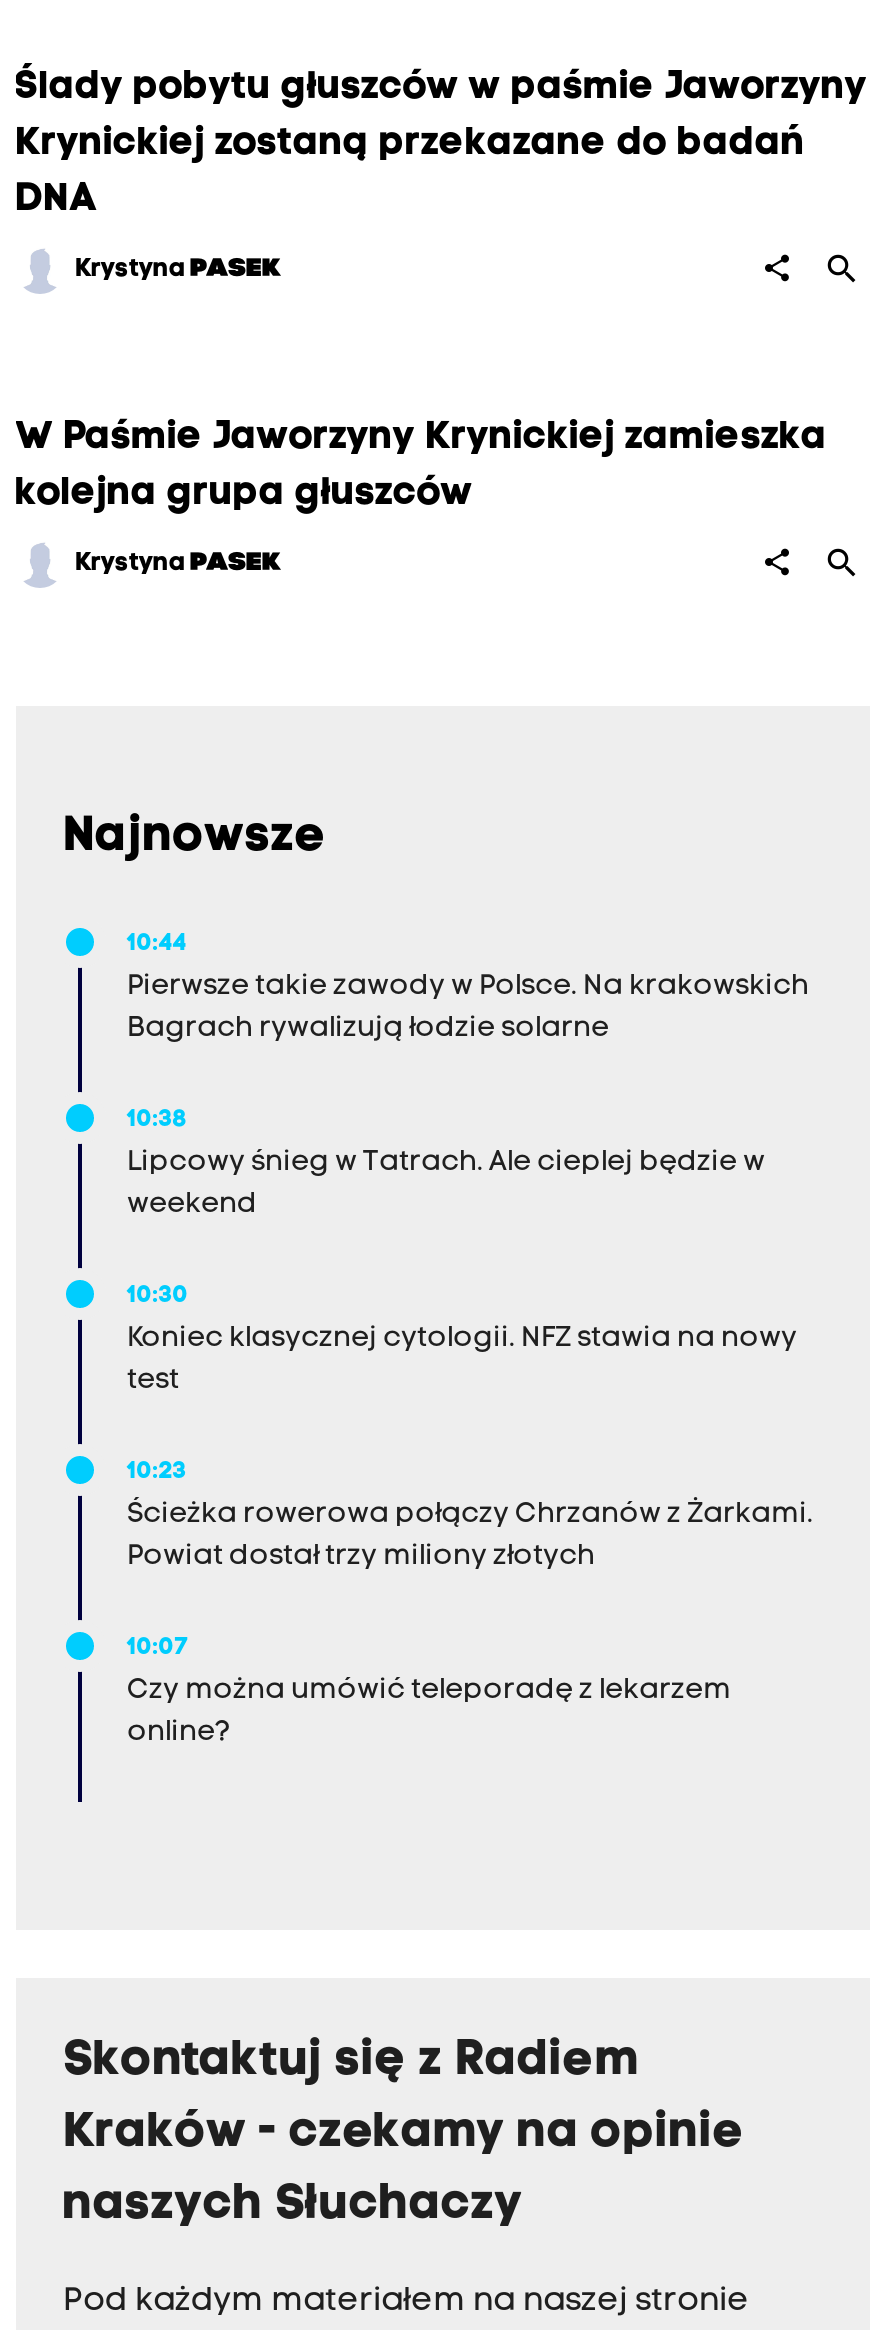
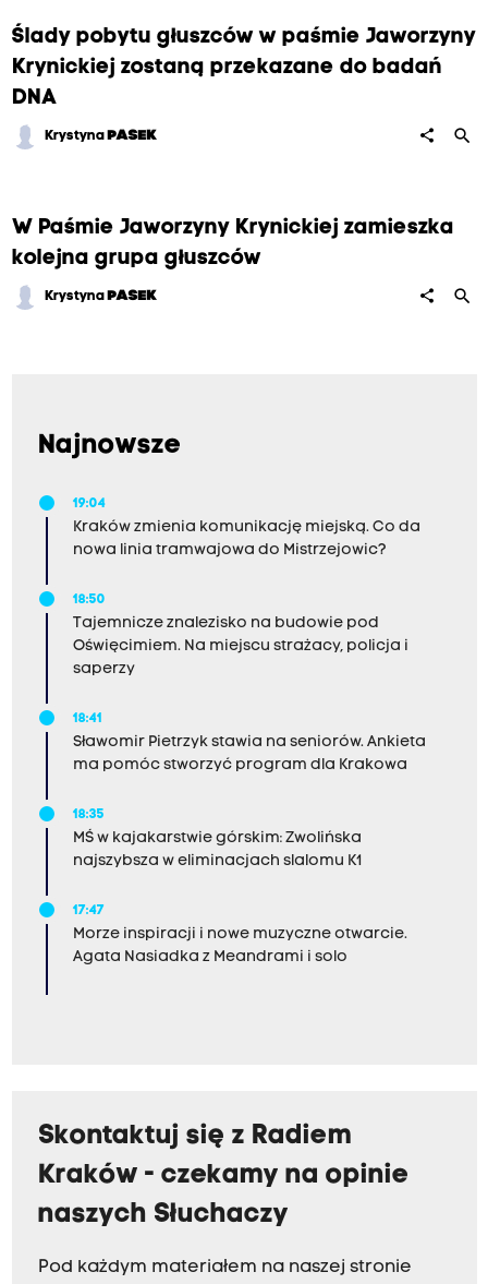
[127,933,187,957] 10:44 -> [72,498,105,511] 19:04
[127,973,809,1045] Pierwsze takie zawody w Polsce. Na krakowskich | Bagrach rywalizują łodzie solarne -> [72,520,420,559] Kraków zmienia komunikację miejską. Co da | nowa linia tramwajowa do Mistrzejowic?
[127,1109,187,1133] 10:38 -> [72,594,105,607] 18:50
[127,1149,765,1221] Lipcowy śnieg w Tatrach. Ale cieplej będzie w | weekend -> [72,616,408,678] Tajemnicze znalezisko na budowie pod | Oświęcimiem. Na miejscu strażacy, policja i | saperzy
[127,1285,189,1309] 10:30 -> [72,713,102,726] 18:41
[127,1325,797,1397] Koniec klasycznej cytologii. NFZ stawia na nowy | test -> [72,735,425,774] Sławomir Pietrzyk stawia na seniorów. Ankieta | ma pomóc stworzyć program dla Krakowa
[127,1461,187,1485] 10:23 -> [72,809,104,822] 18:35
[127,1501,813,1573] Ścieżka rowerowa połączy Chrzanów z Żarkami. | Powiat dostał trzy miliony złotych -> [72,831,361,870] MŚ w kajakarstwie górskim: Zwolińska | najszybsza w eliminacjach slalomu K1
[127,1637,189,1661] 10:07 -> [72,905,104,918] 17:47
[127,1677,731,1749] Czy można umówić teleporadę z lekarzem | online? -> [72,927,407,966] Morze inspiracji i nowe muzyczne otwarcie. | Agata Nasiadka z Meandrami i solo

